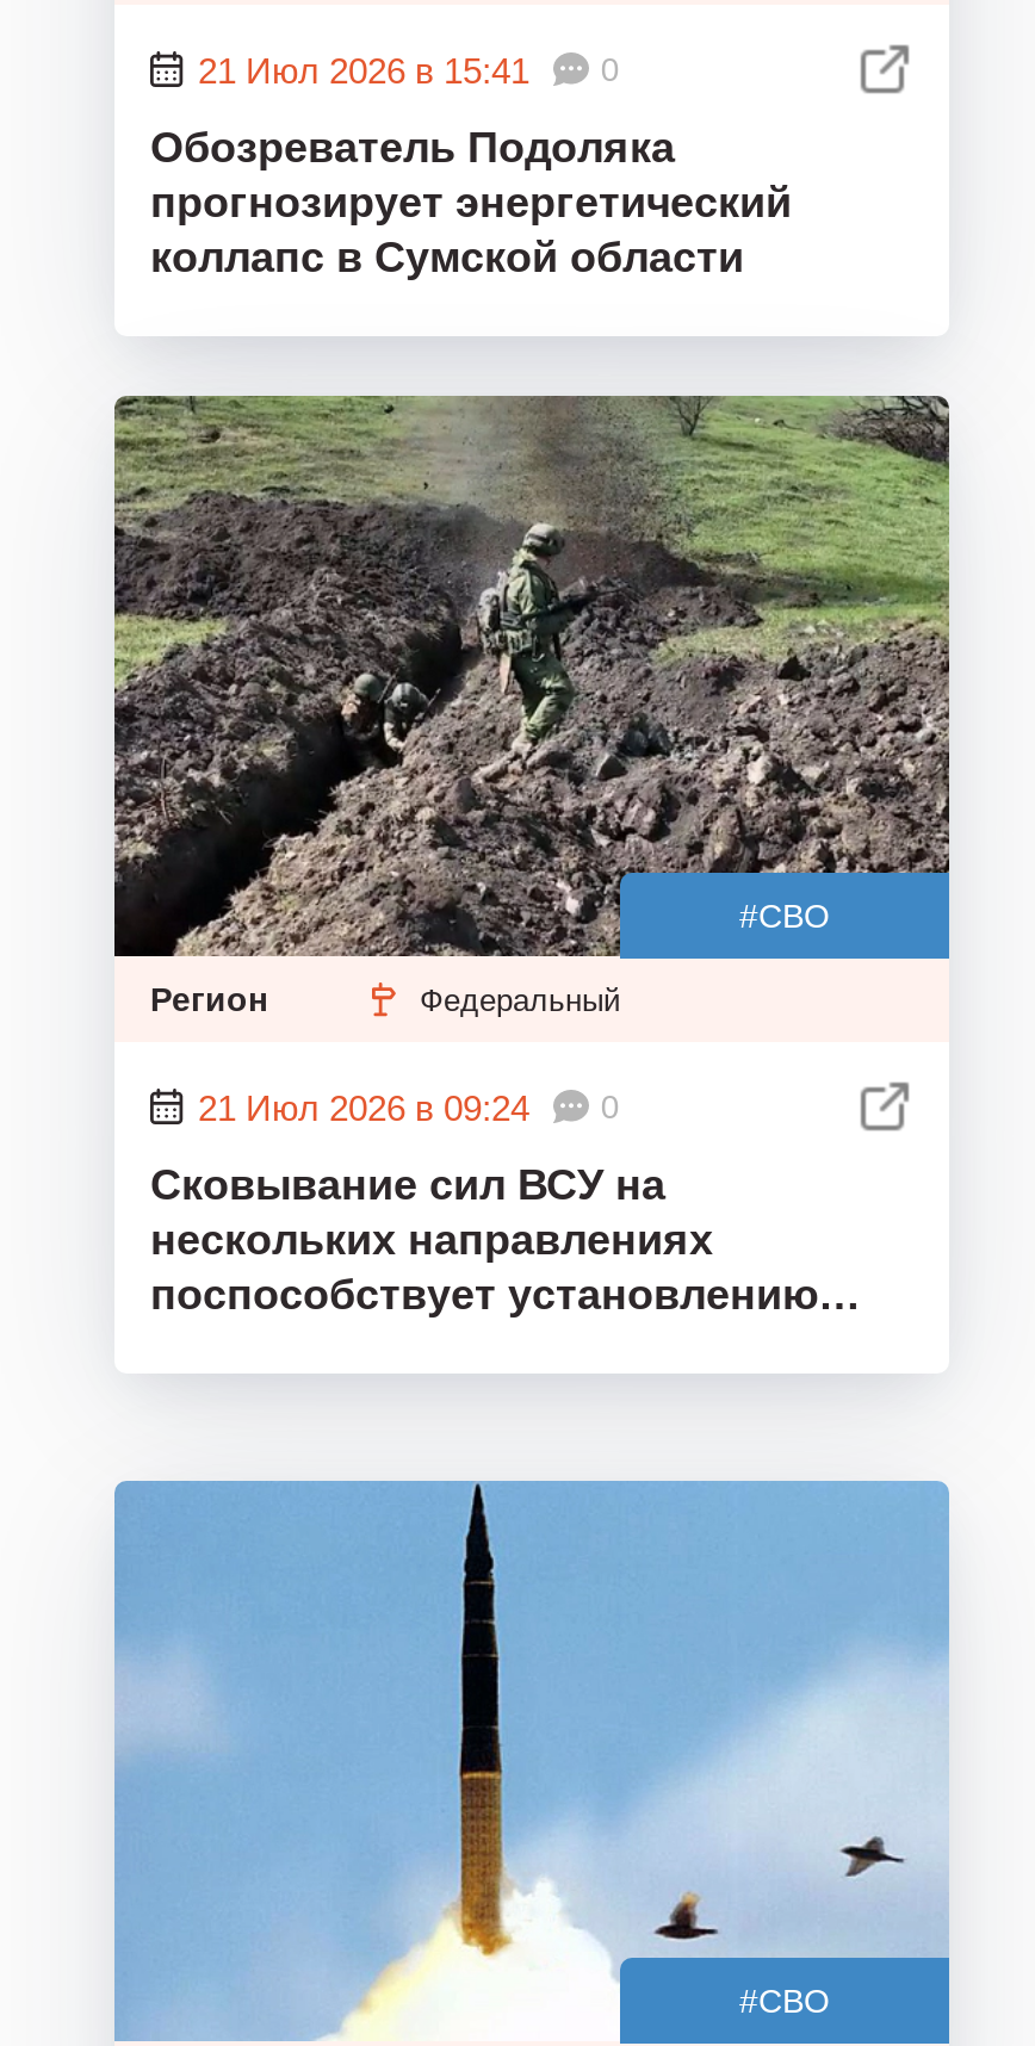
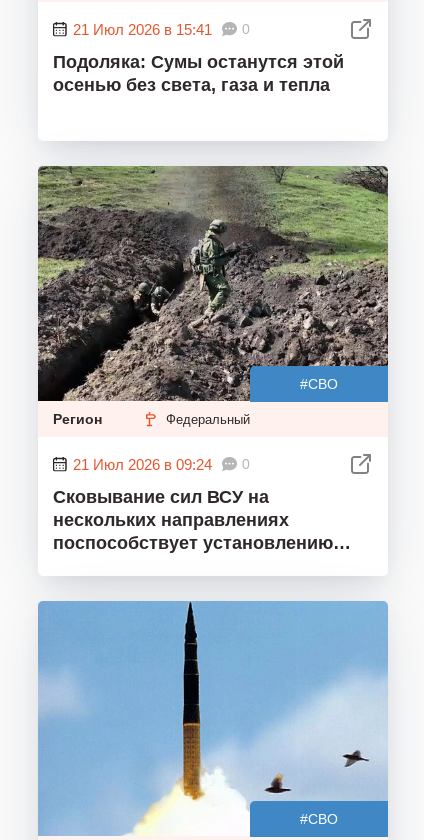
[150,124,792,282] Обозреватель Подоляка | прогнозирует энергетический | коллапс в Сумской области -> [53,52,344,95] Подоляка: Сумы останутся этой | осенью без света, газа и тепла

